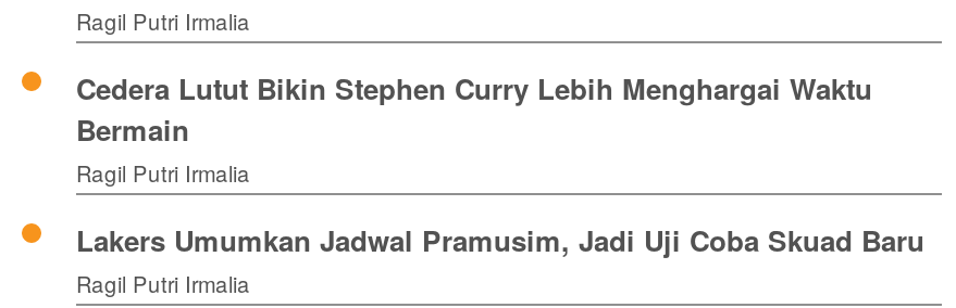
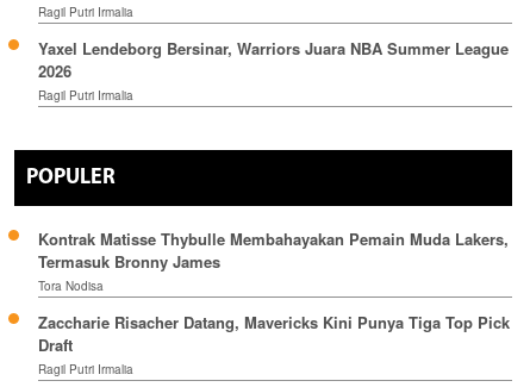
[76,66,872,149] Cedera Lutut Bikin Stephen Curry Lebih Menghargai Waktu | Bermain -> [38,36,509,82] Yaxel Lendeborg Bersinar, Warriors Juara NBA Summer League | 2026
[76,218,924,259] Lakers Umumkan Jadwal Pramusim, Jadi Uji Coba Skuad Baru -> [26,166,510,356] POPULER | Kontrak Matisse Thybulle Membahayakan Pemain Muda Lakers, | Termasuk Bronny James | Tora Nodisa | Zaccharie Risacher Datang, Mavericks Kini Punya Tiga Top Pick | Draft

